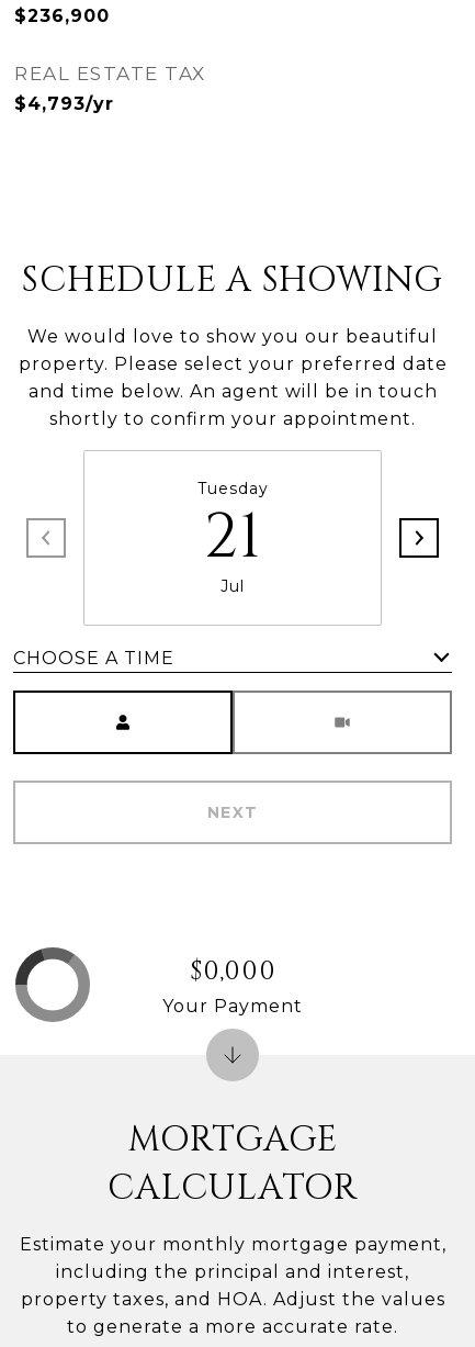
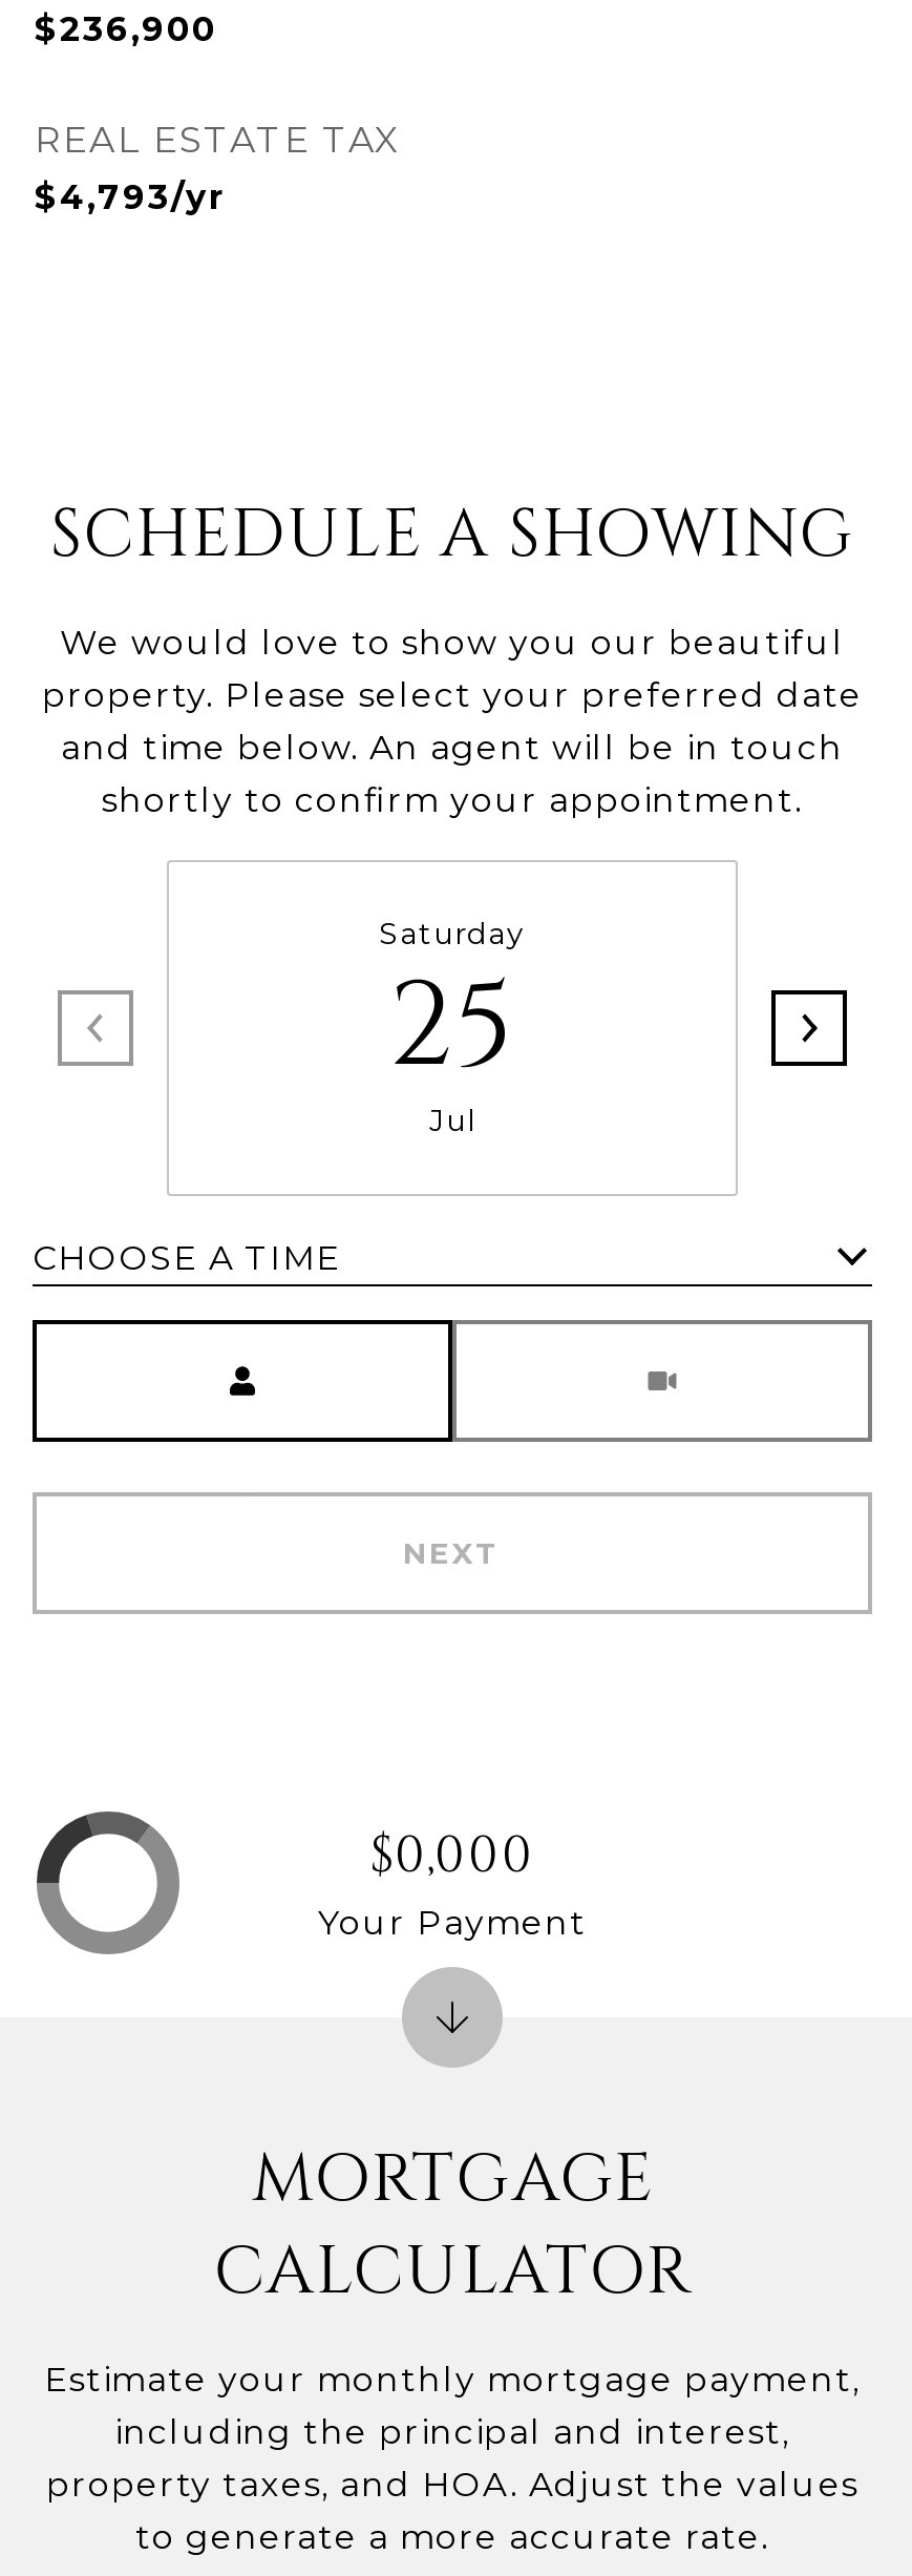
[197,479,268,580] Tuesday | 21 -> [379,915,526,1108] Saturday | 25

